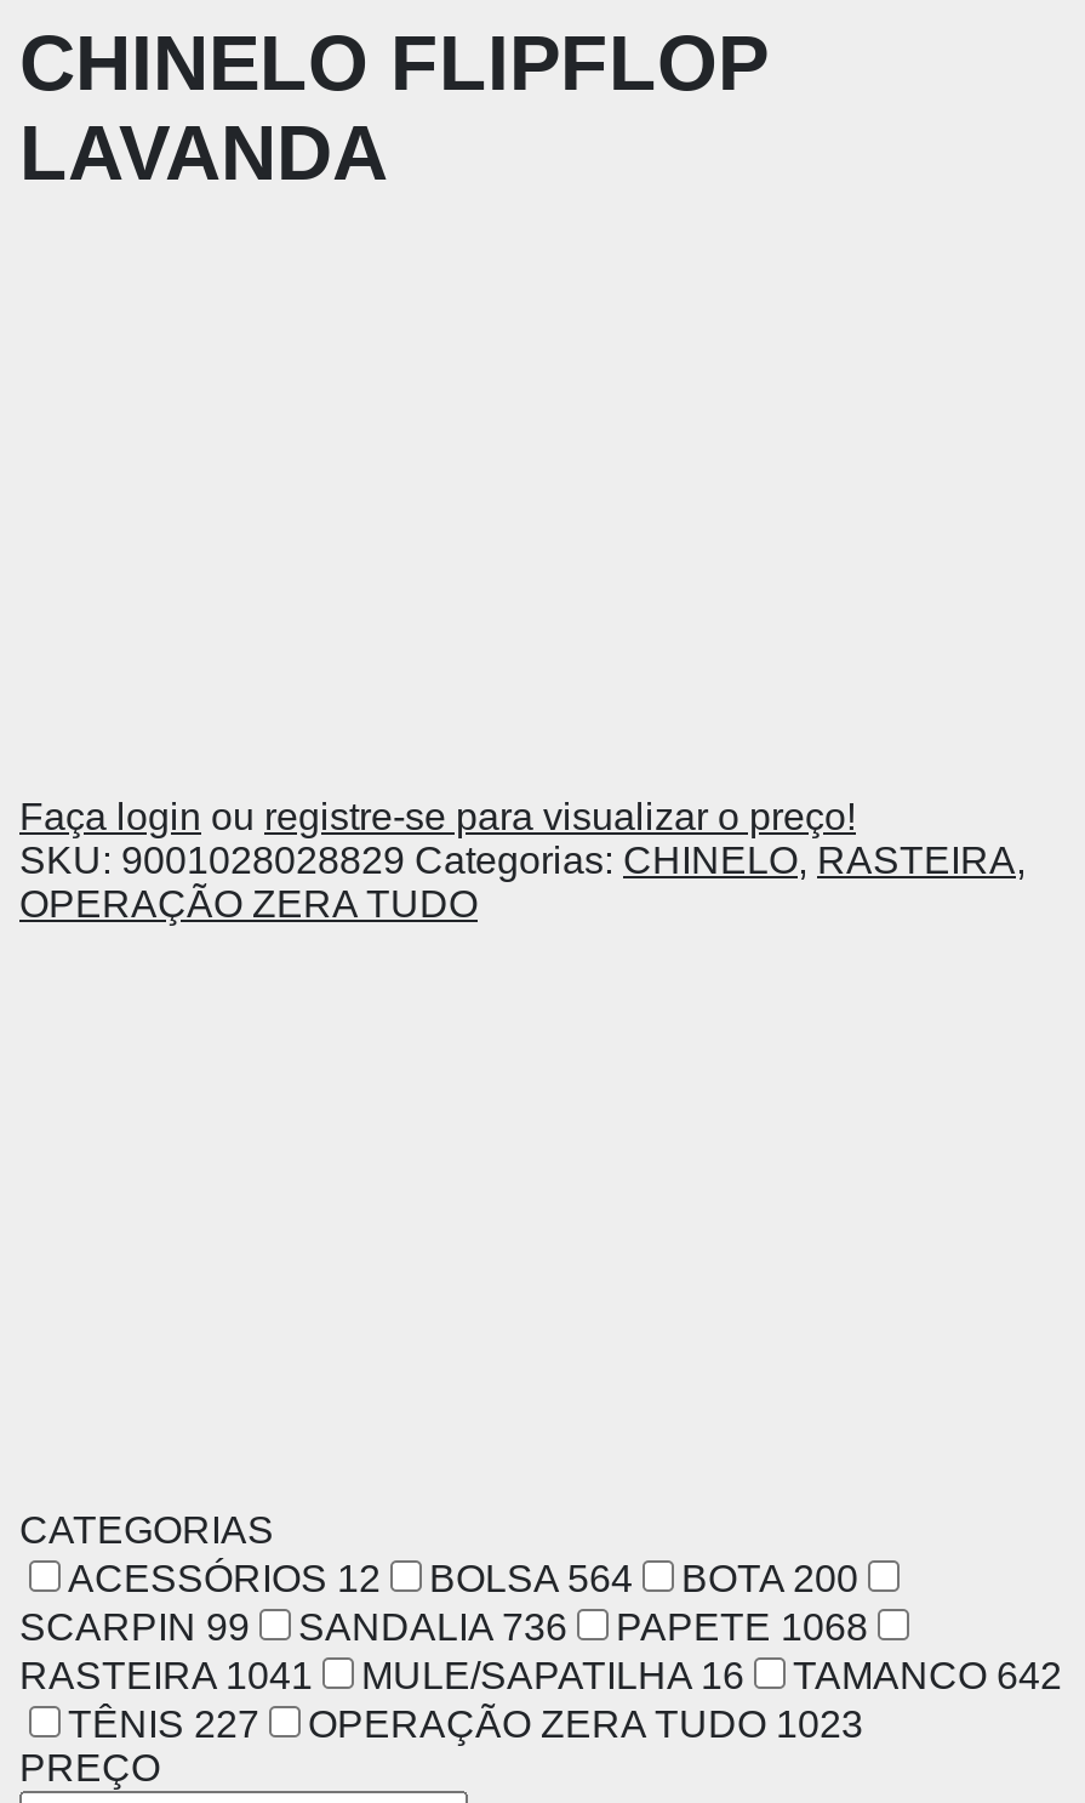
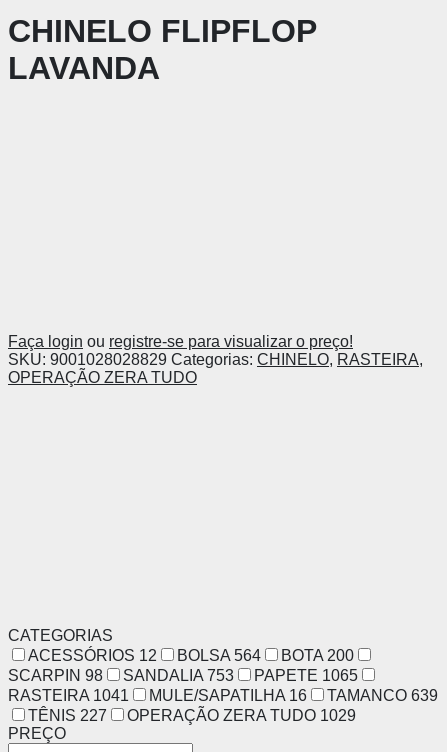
[19,1606,250,1647] SCARPIN 99 -> [8,667,103,684] SCARPIN 98
[298,1606,567,1647] SANDALIA 736 -> [123,667,234,684] SANDALIA 753
[616,1606,868,1647] PAPETE 1068 -> [254,667,358,684] PAPETE 1065
[19,1655,1062,1696] RASTEIRA 1041 MULE/SAPATILHA 16 TAMANCO 642 -> [8,687,438,704] RASTEIRA 1041 MULE/SAPATILHA 16 TAMANCO 639
[308,1703,863,1745] OPERAÇÃO ZERA TUDO 1023 -> [127,707,356,724] OPERAÇÃO ZERA TUDO 1029

